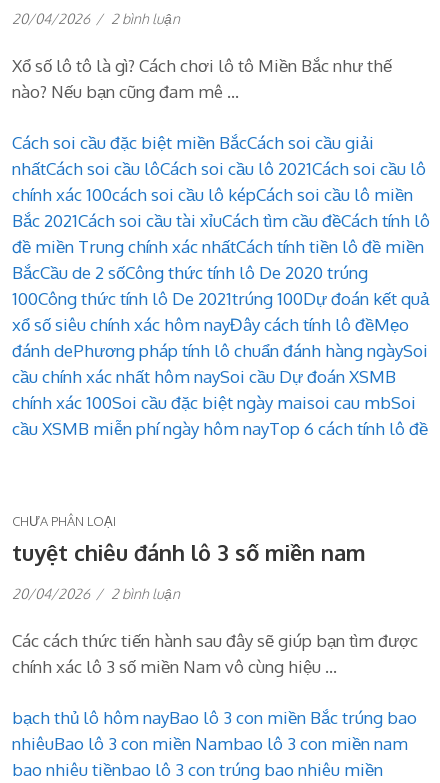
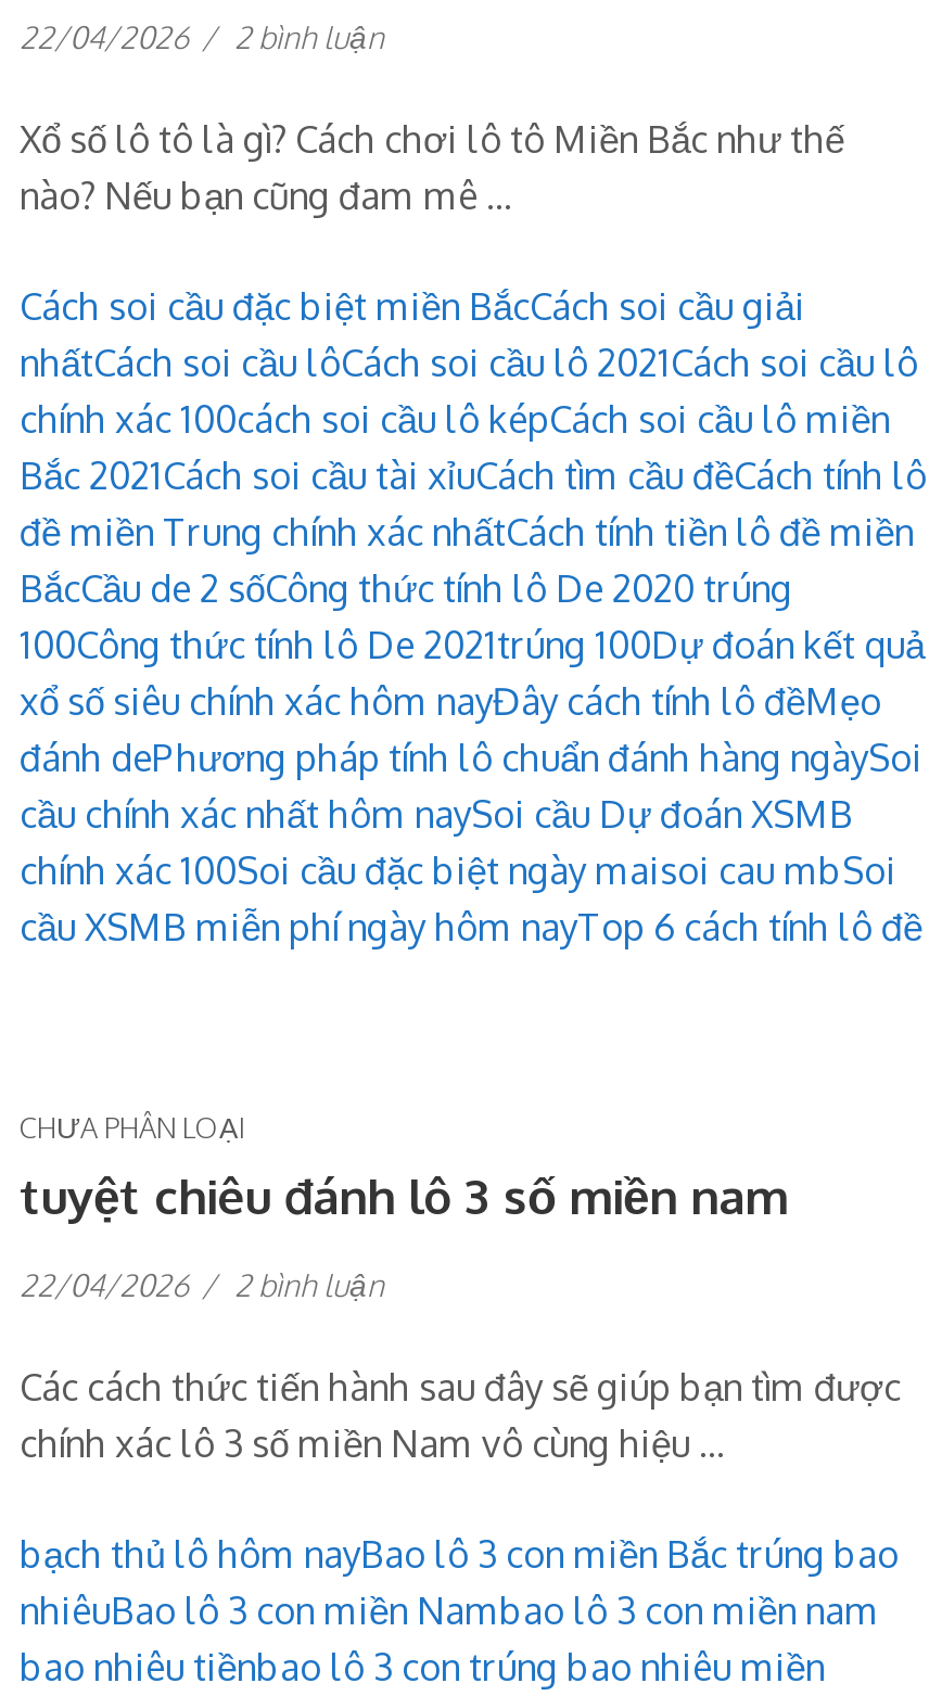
[12,9,187,27] 20/04/2026 / 2 bình luận ở -> [20,17,399,56] 22/04/2026 / 2 bình luận ở
[12,584,187,602] 20/04/2026 / 2 bình luận ở -> [20,1265,399,1304] 22/04/2026 / 2 bình luận ở

